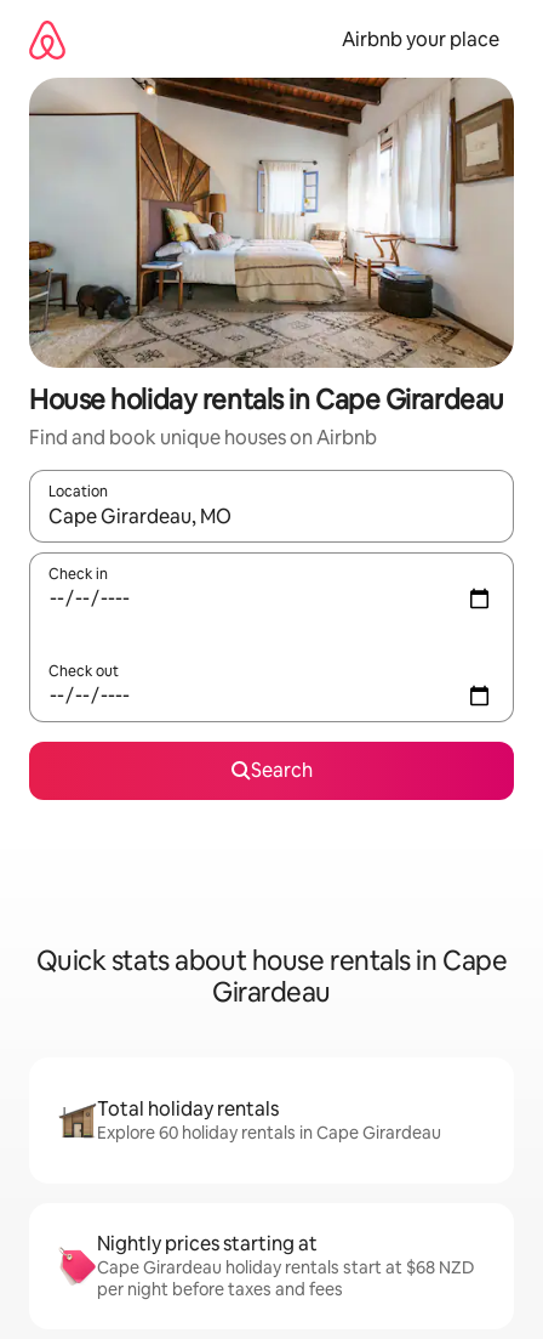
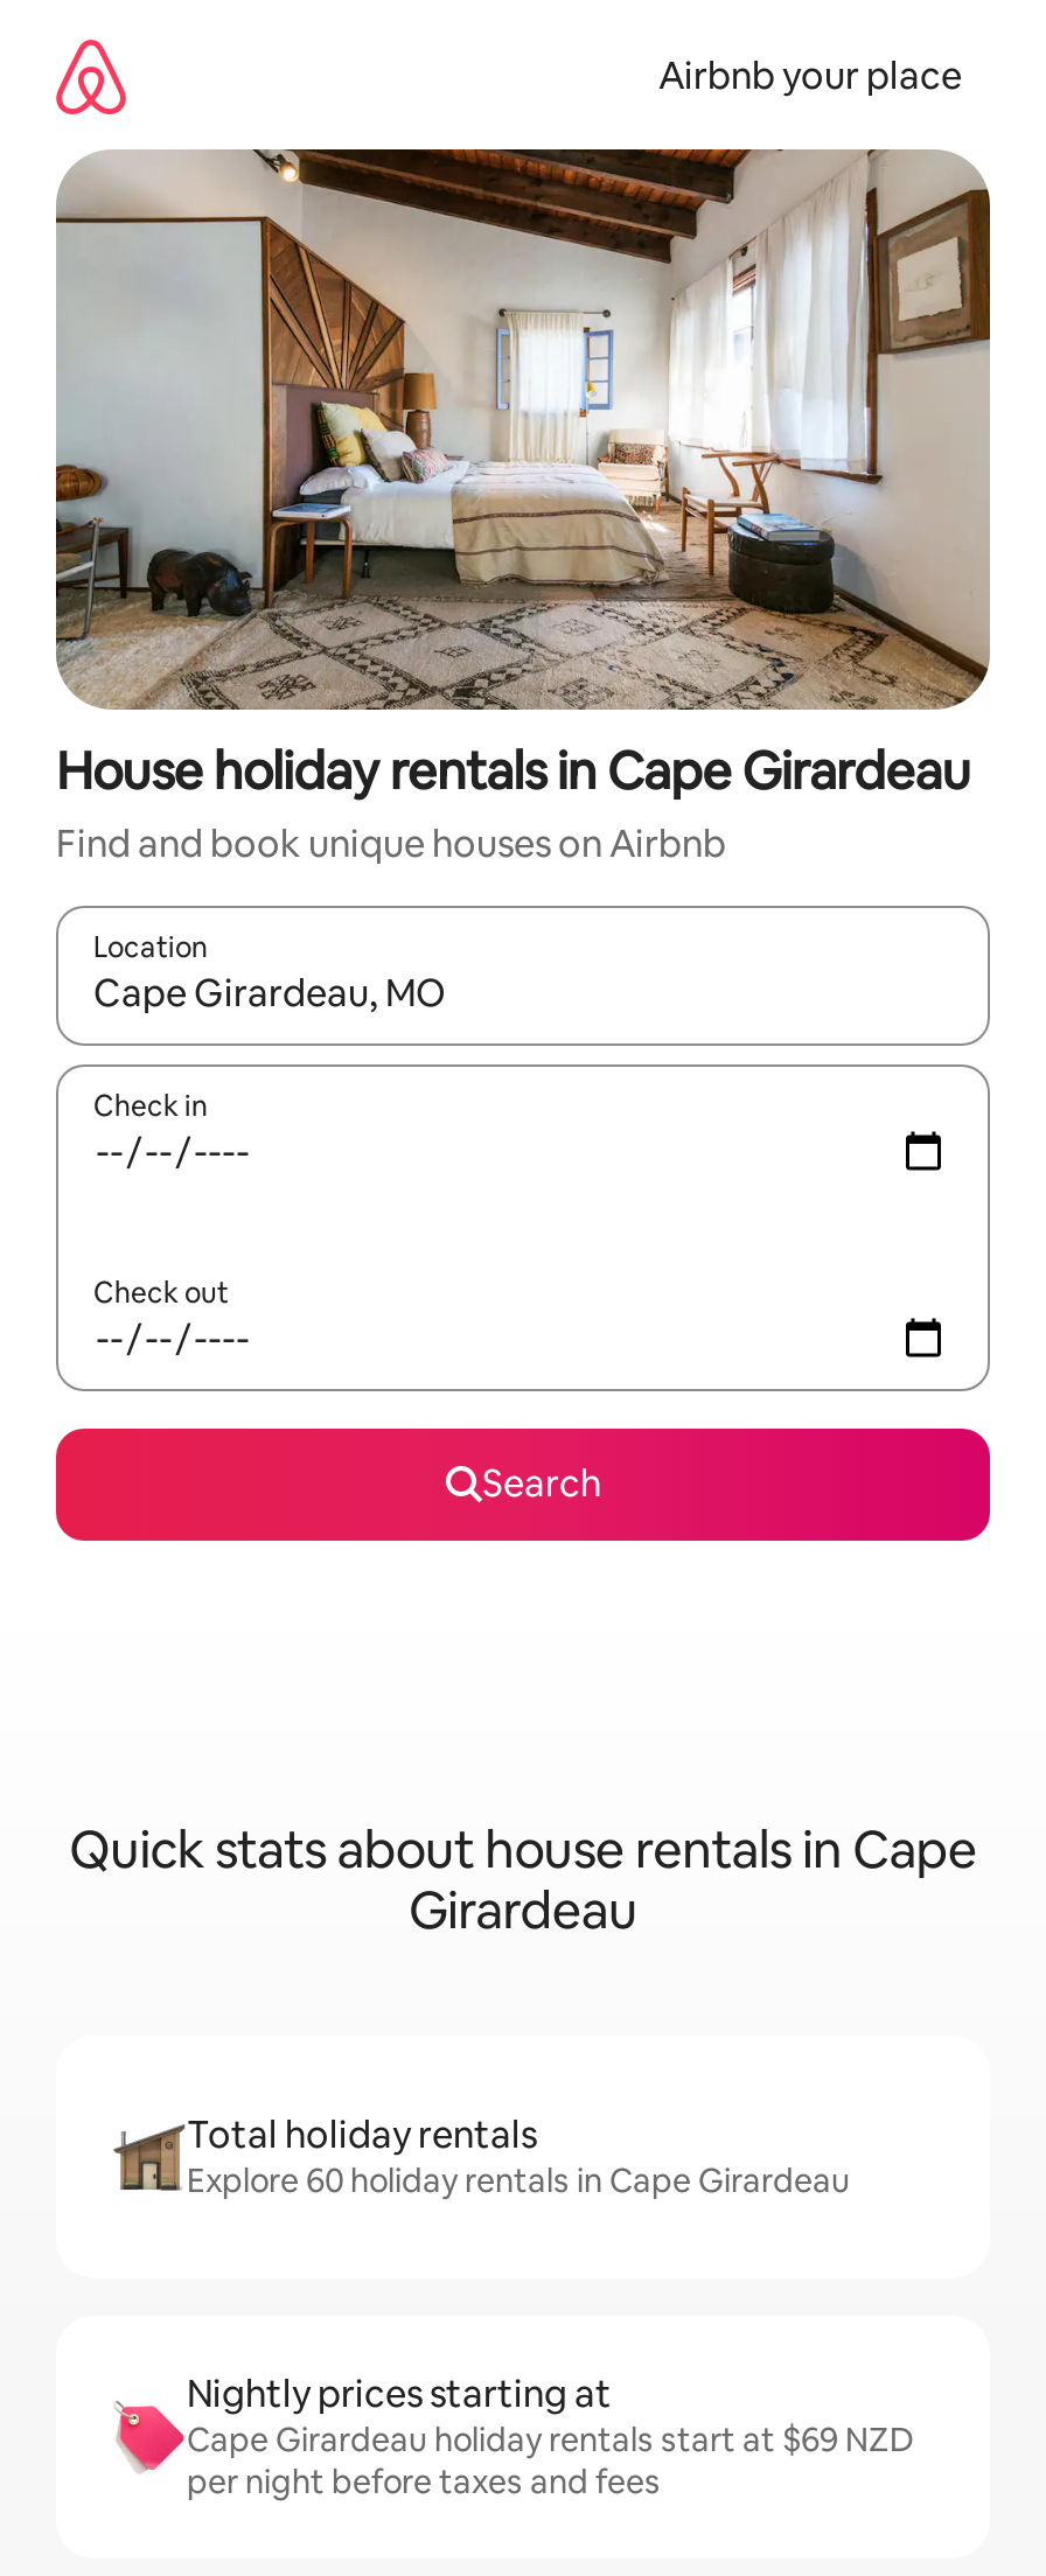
[97,1257,474,1279] Cape Girardeau holiday rentals start at $68 NZD -> [187,2417,913,2460] Cape Girardeau holiday rentals start at $69 NZD

